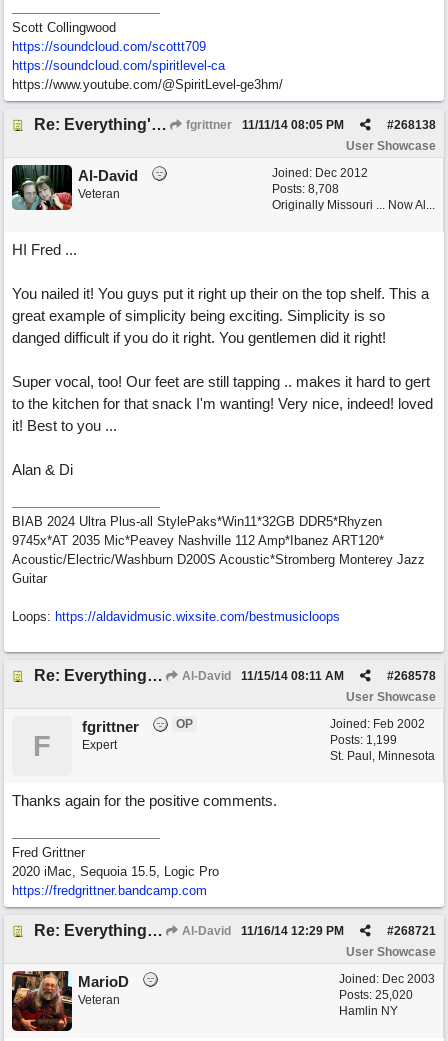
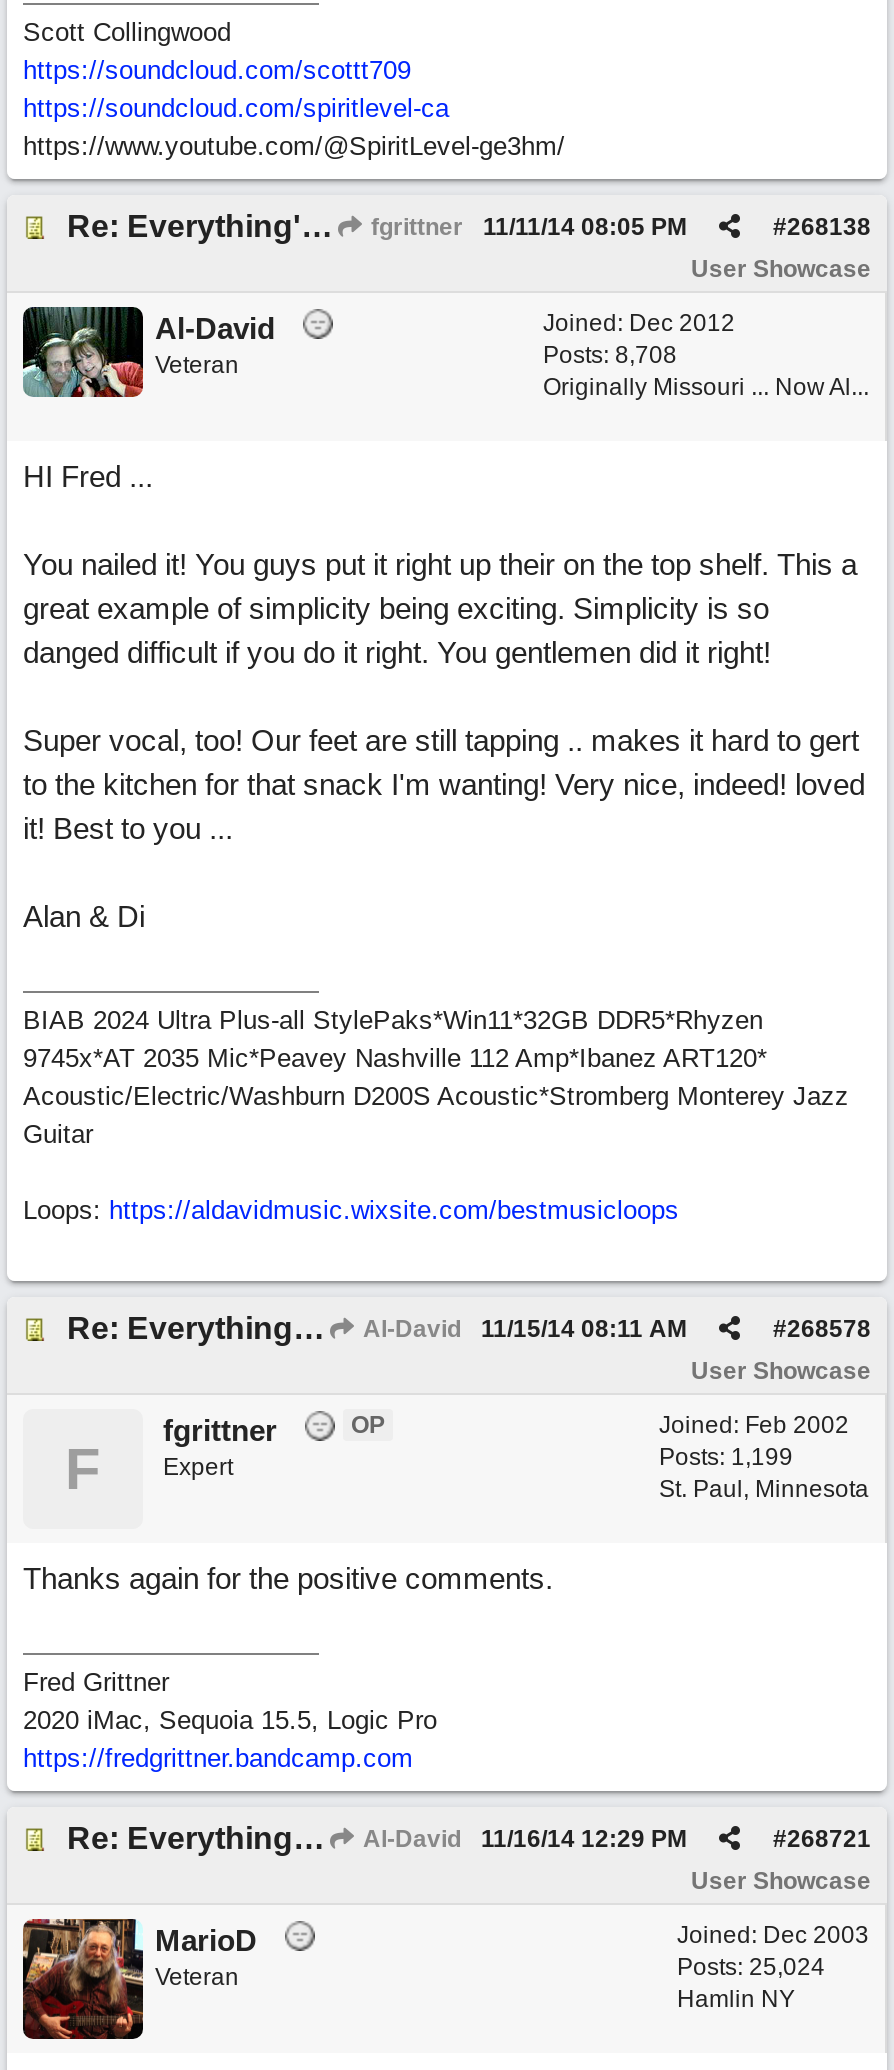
[339,988,413,1002] Posts: 25,020 -> [677,1953,825,1981] Posts: 25,024

